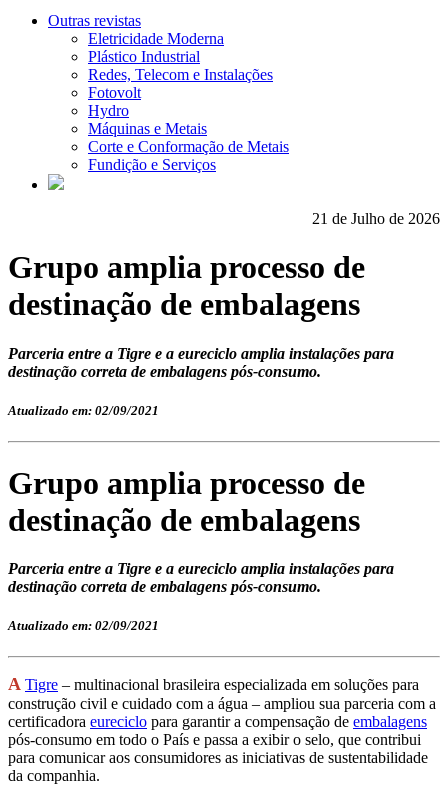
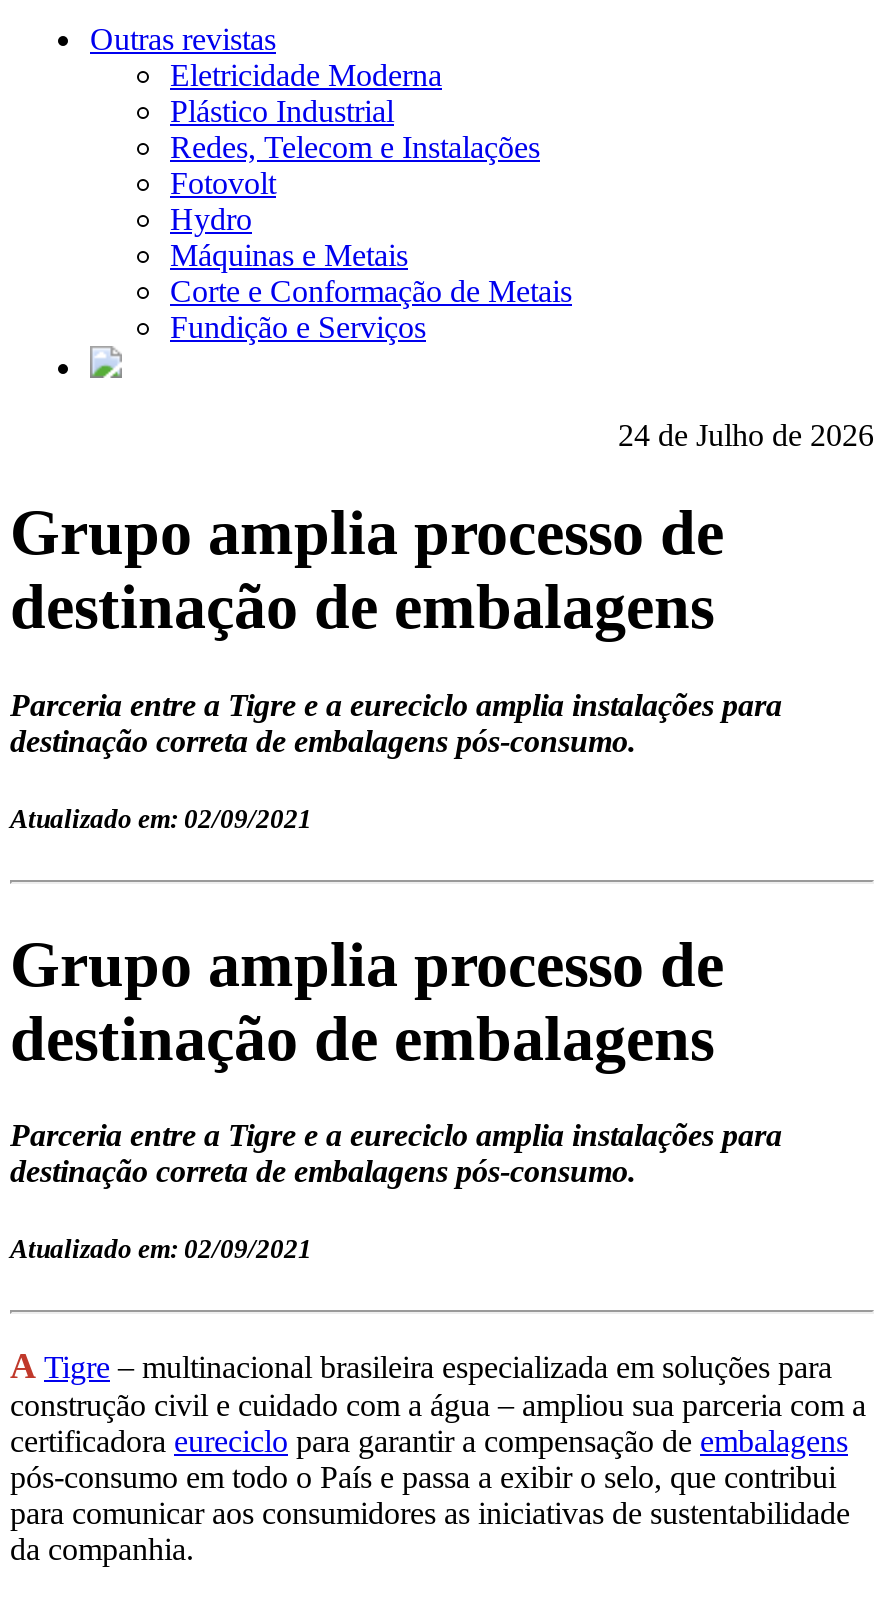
[312,210,440,227] 21 de Julho de 2026 -> [618,418,874,452] 24 de Julho de 2026

